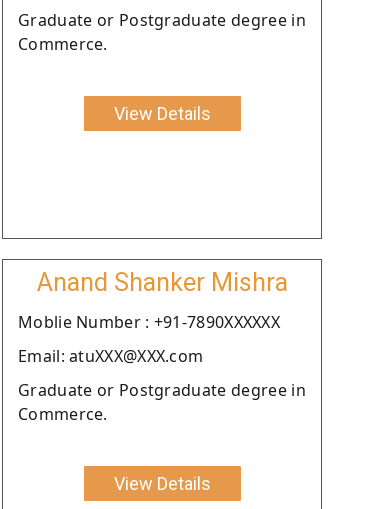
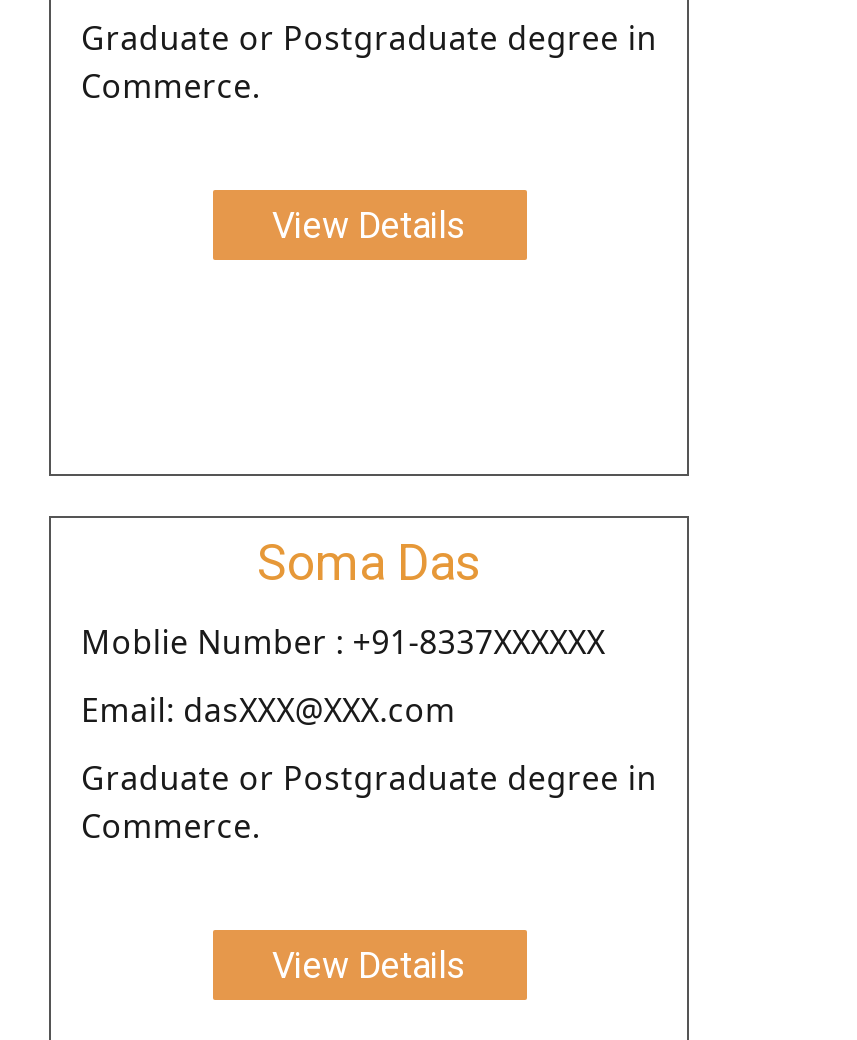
[36,268,287,297] Anand Shanker Mishra -> [257,534,481,592] Soma Das
[18,311,280,333] Moblie Number : +91-7890XXXXXX -> [81,620,605,664] Moblie Number : +91-8337XXXXXX
[18,345,203,367] Email: atuXXX@XXX.com -> [81,688,456,732] Email: dasXXX@XXX.com

